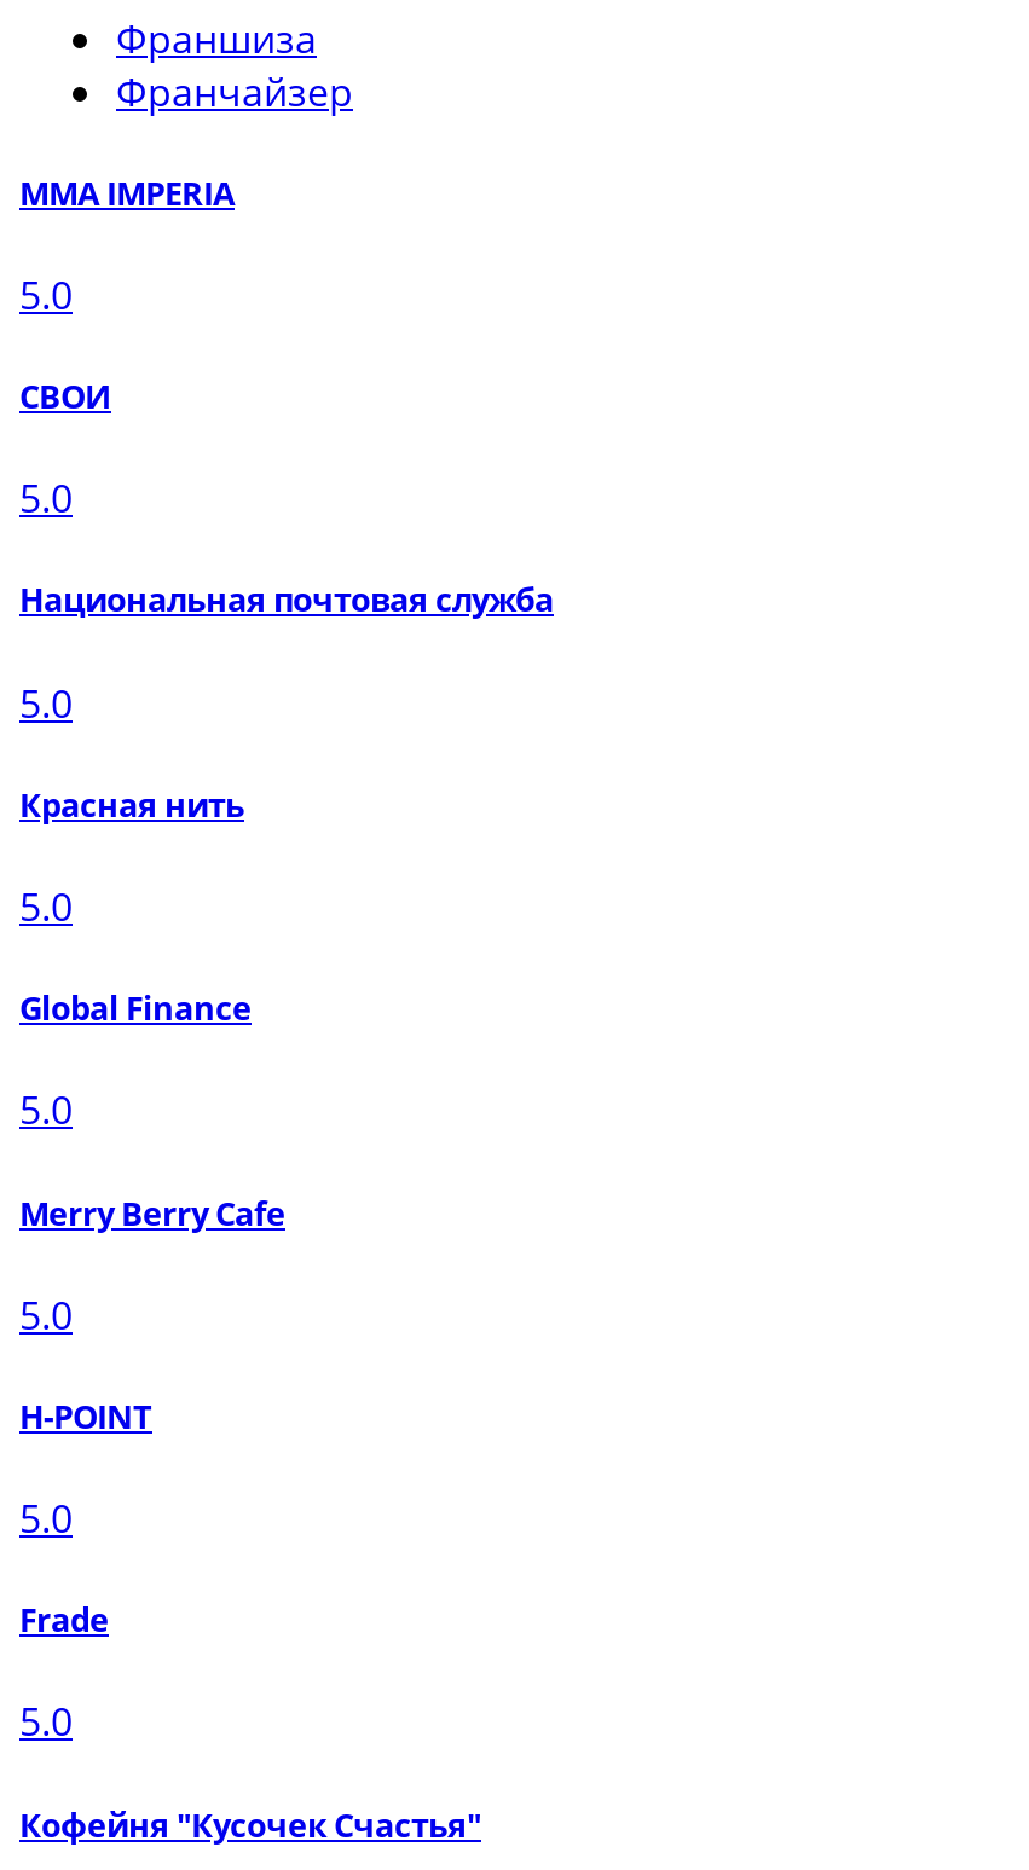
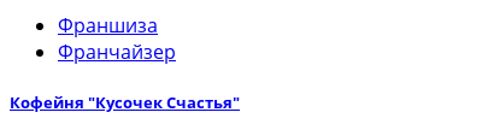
[19,171,554,1749] ММА IMPERIA | 5.0 | СВОИ | 5.0 | Национальная почтовая служба | 5.0 | Красная нить | 5.0 | Global Finance | 5.0 | Merry Berry Cafe | 5.0 | H-POINT | 5.0 | Frade | 5.0 -> none

